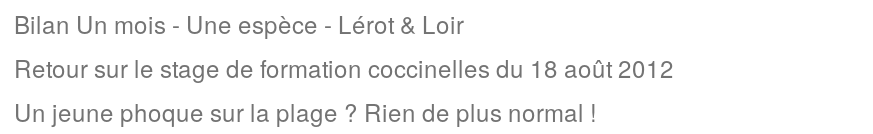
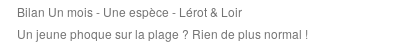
[14,50,674,84] Retour sur le stage de formation coccinelles du 18 août 2012 -> none

